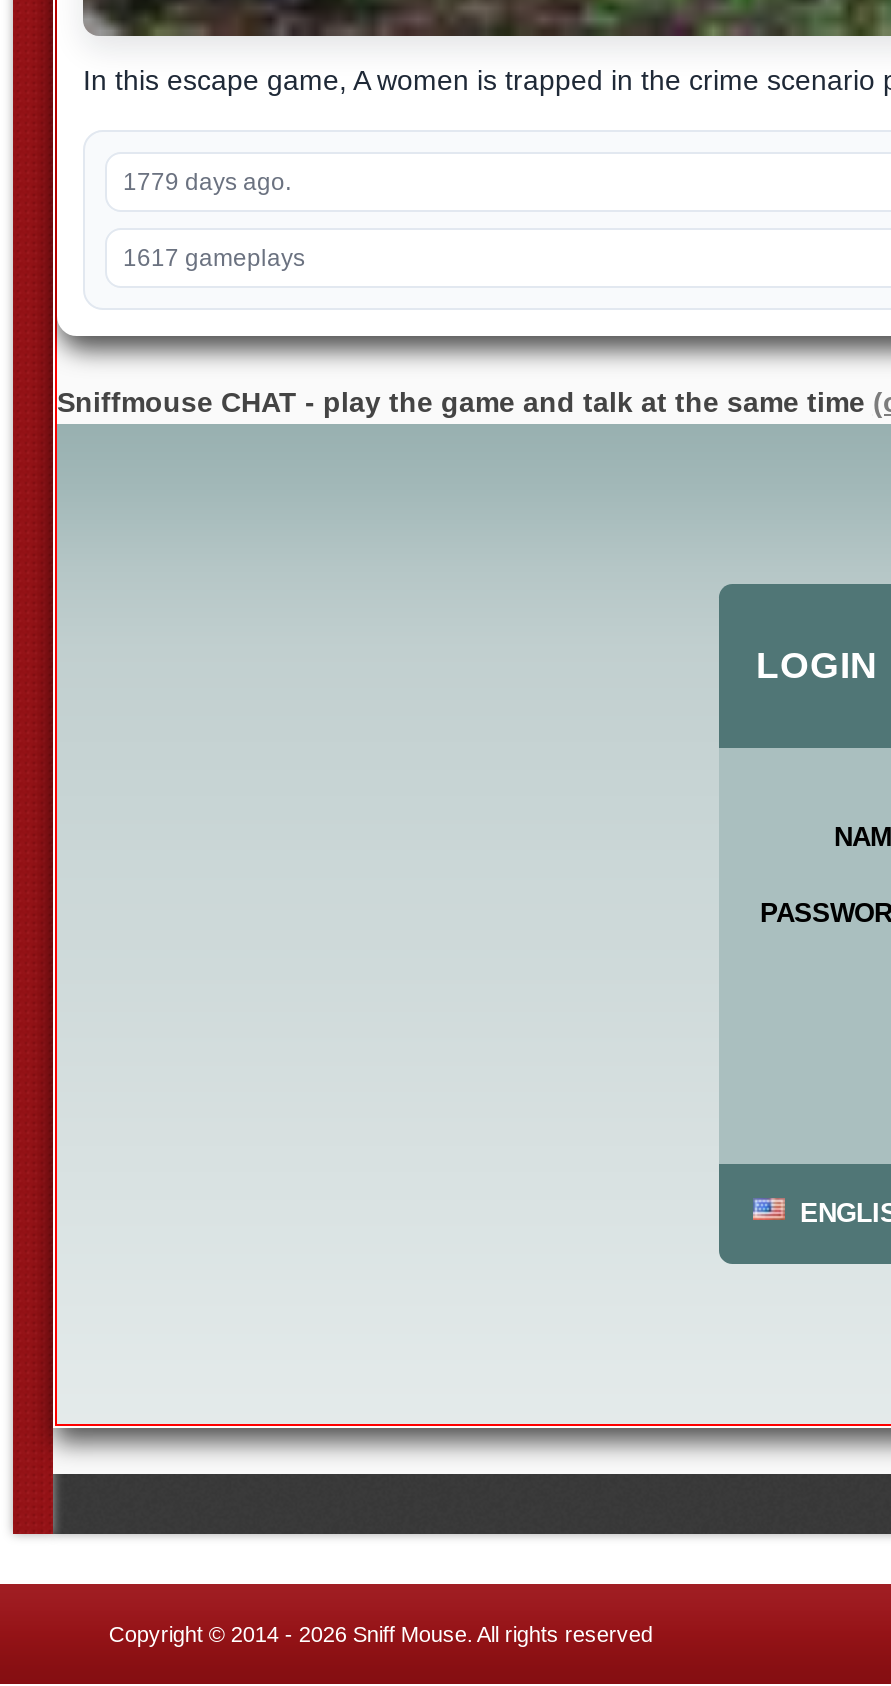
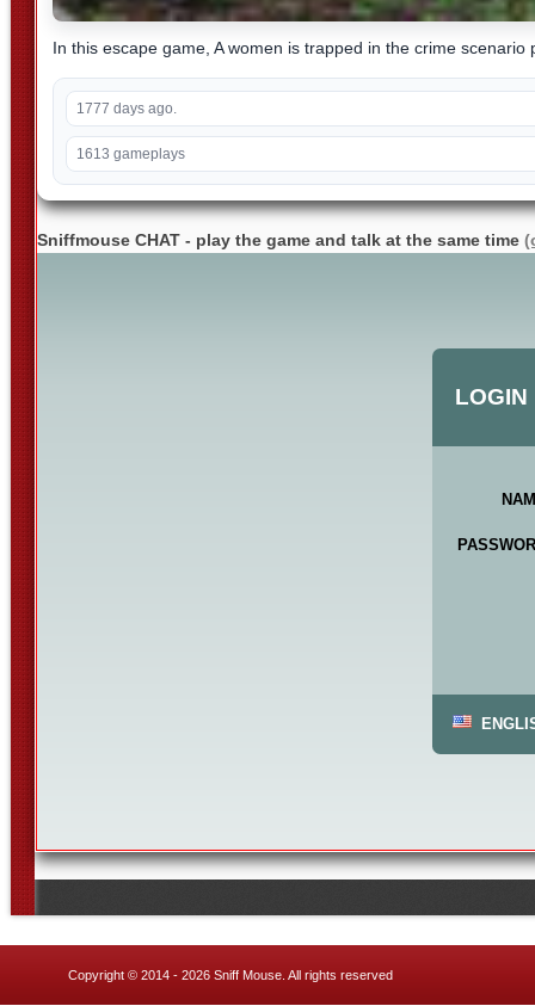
[123,168,291,196] 1779 days ago. -> [76,100,177,117] 1777 days ago.
[123,244,305,272] 1617 gameplays -> [76,146,185,163] 1613 gameplays

